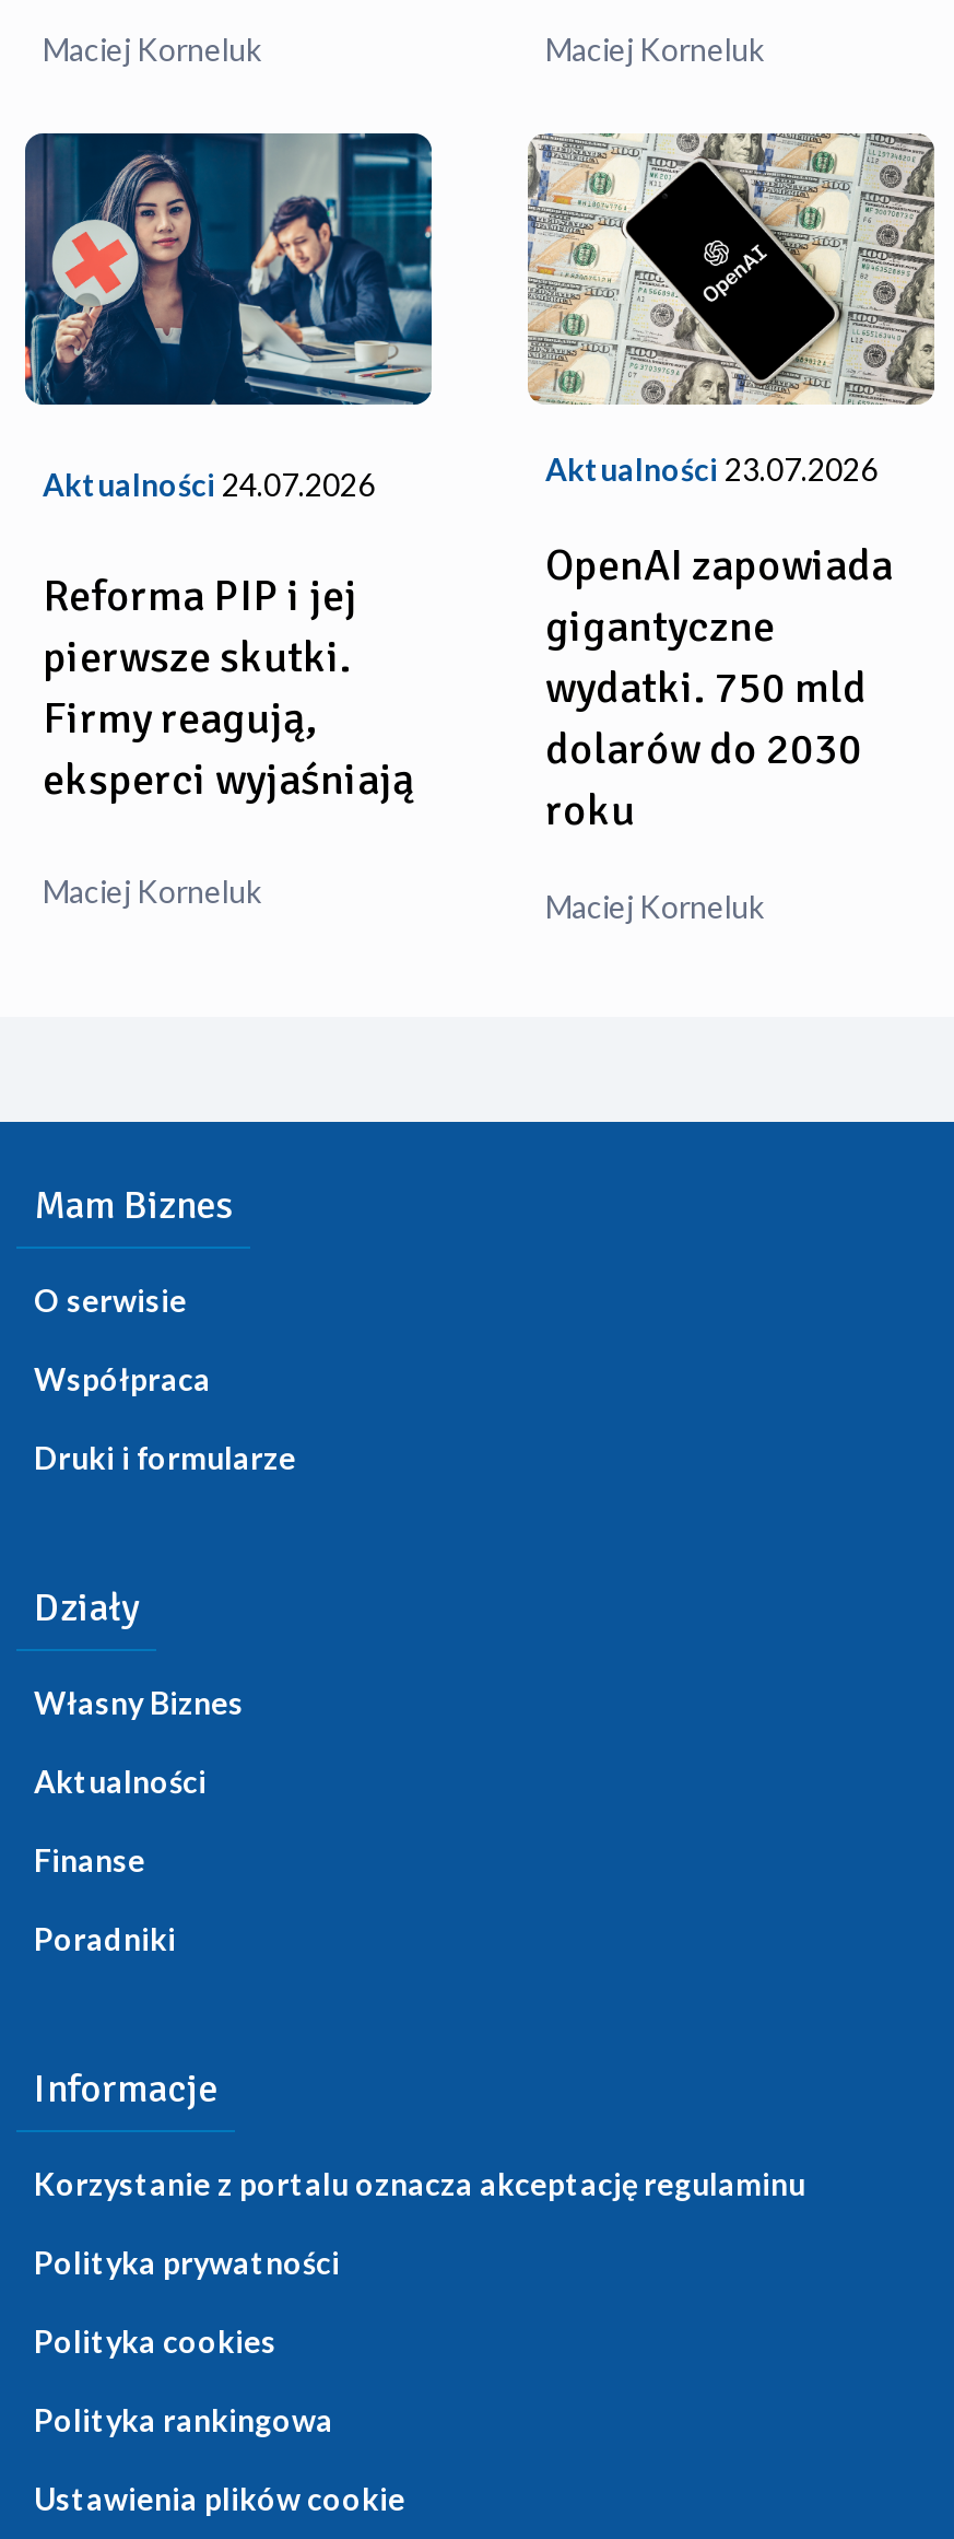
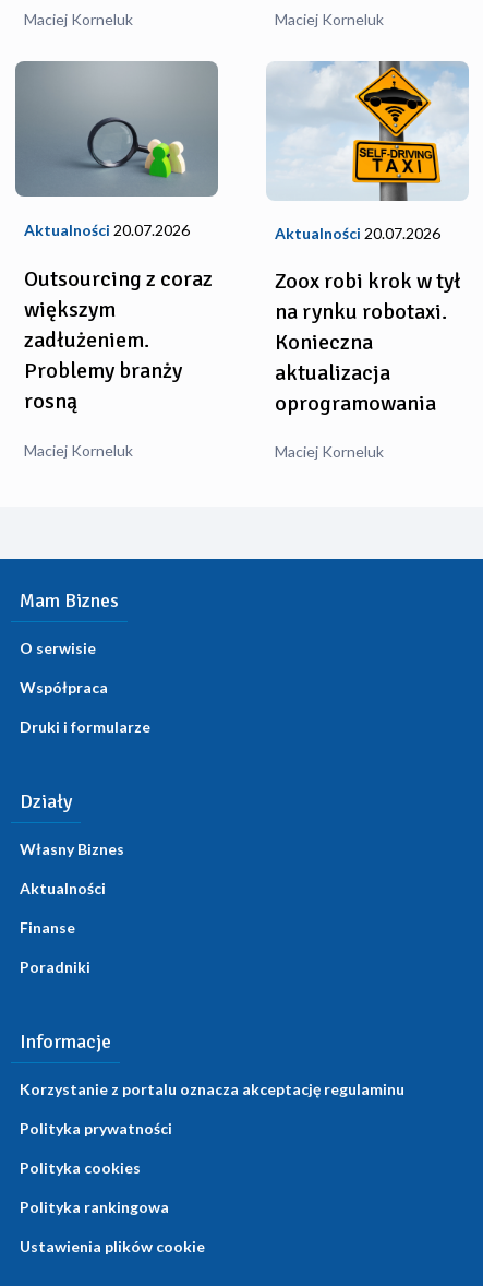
[23,133,434,503] [image] | Aktualności 24.07.2026 -> [15,62,218,239] [image] | Aktualności 20.07.2026
[528,133,937,488] [image] | Aktualności 23.07.2026 -> [267,61,469,242] [image] | Aktualności 20.07.2026
[545,538,893,838] OpenAI zapowiada | gigantyczne | wydatki. 750 mld | dolarów do 2030 | roku -> [275,267,461,417] Zoox robi krok w tył | na rynku robotaxi. | Konieczna | aktualizacja | oprogramowania
[43,569,414,807] Reforma PIP i jej | pierwsze skutki. | Firmy reagują, | eksperci wyjaśniają -> [24,265,213,415] Outsourcing z coraz | większym | zadłużeniem. | Problemy branży | rosną

